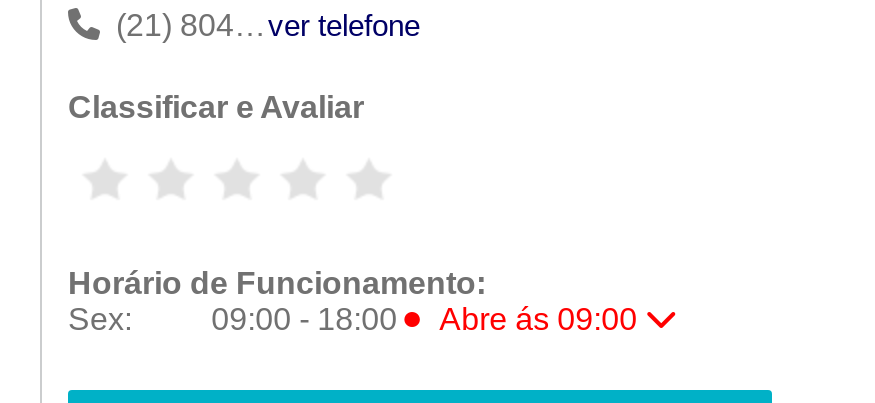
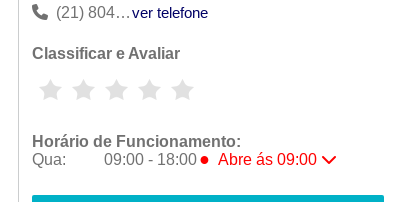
[68,303,132,337] Sex: -> [32,151,66,168] Qua:

